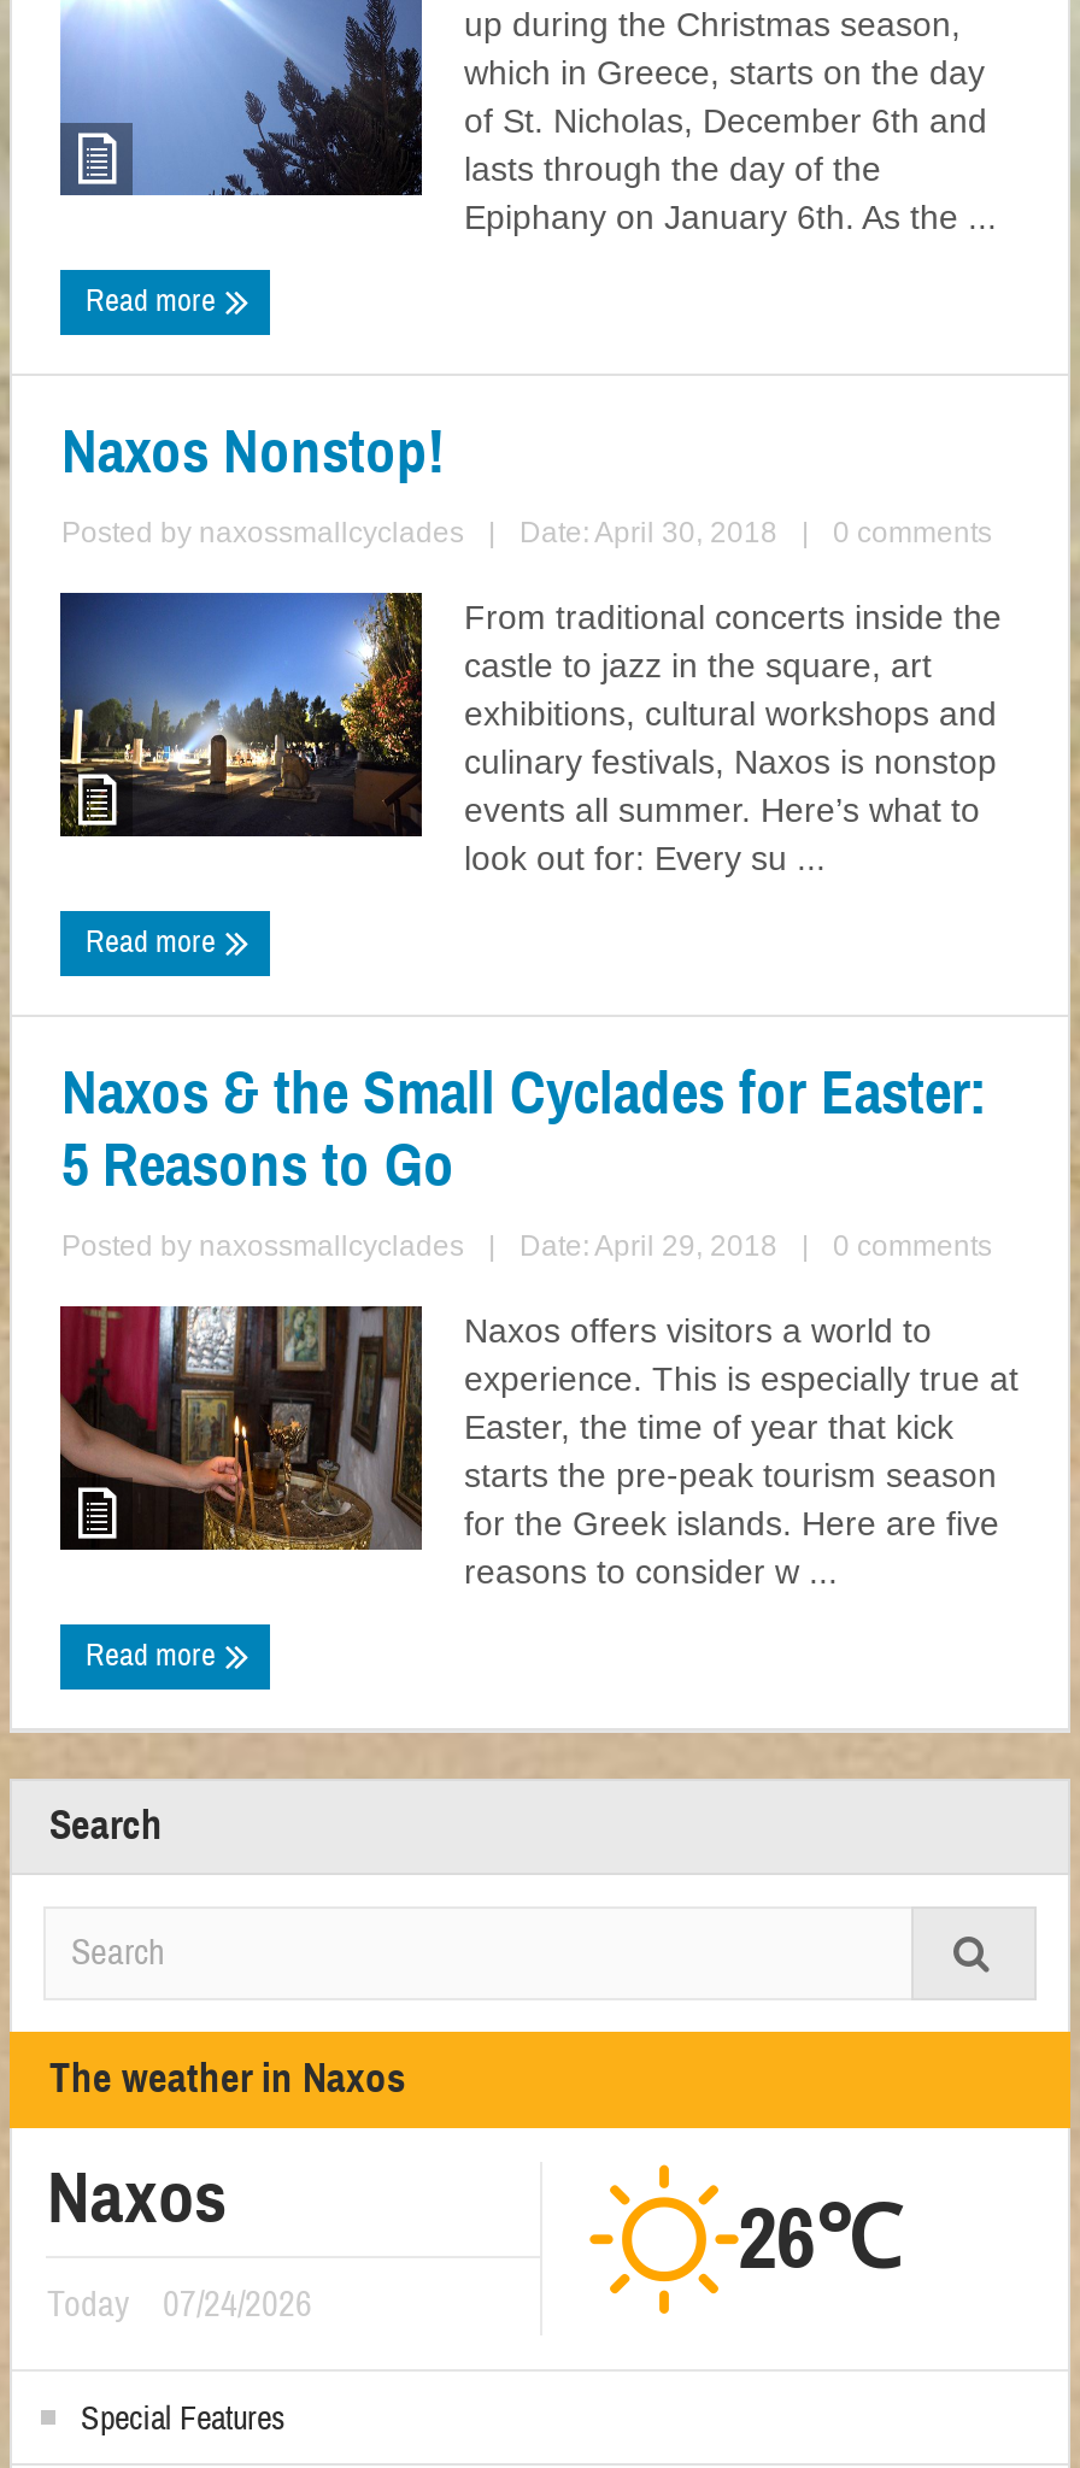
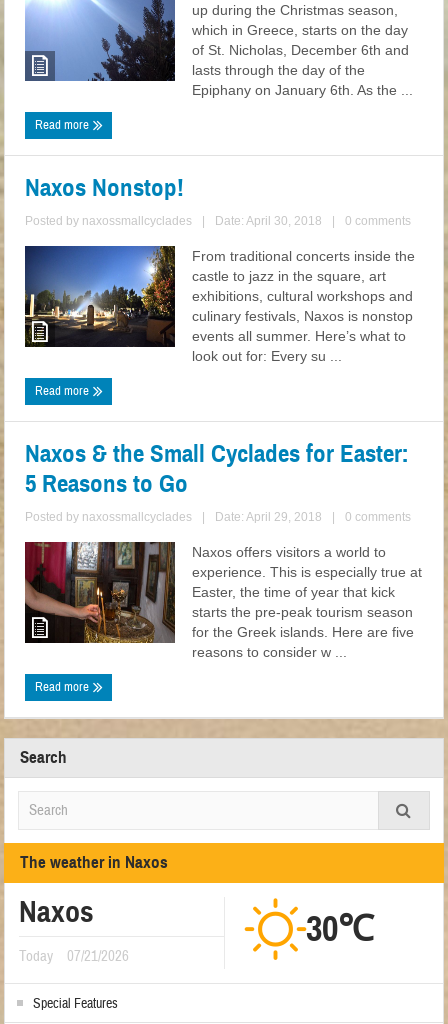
[738,2186,902,2292] 26℃ -> [306,907,374,951] 30℃
[47,2282,312,2328] Today 07/24/2026 -> [19,947,129,966] Today 07/21/2026

